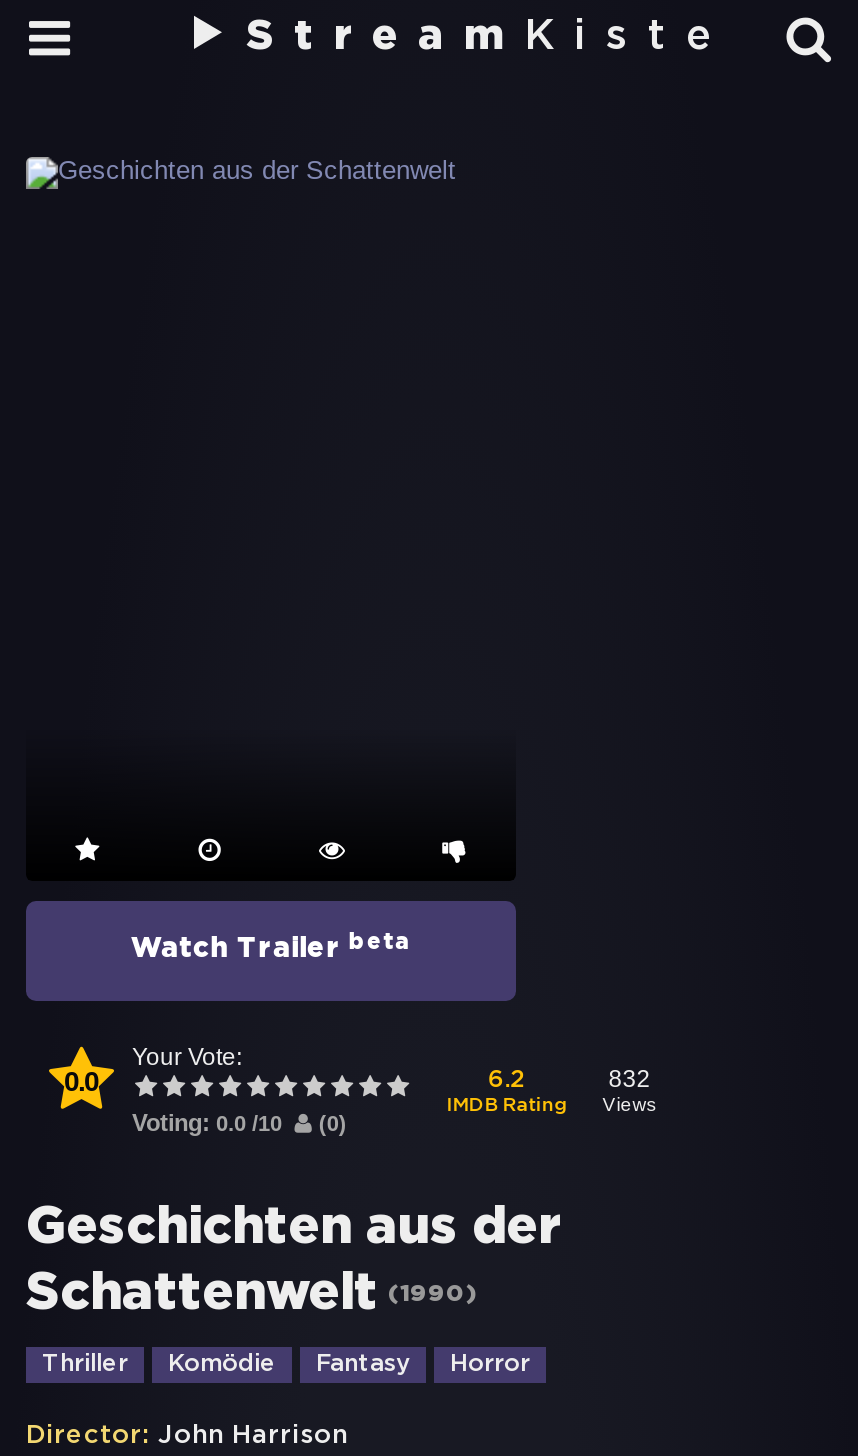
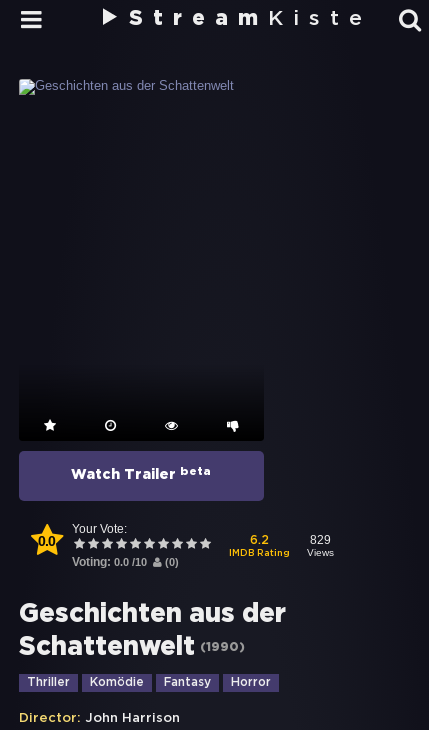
[609,1065,651,1093] 832 -> [310,533,331,547] 829

